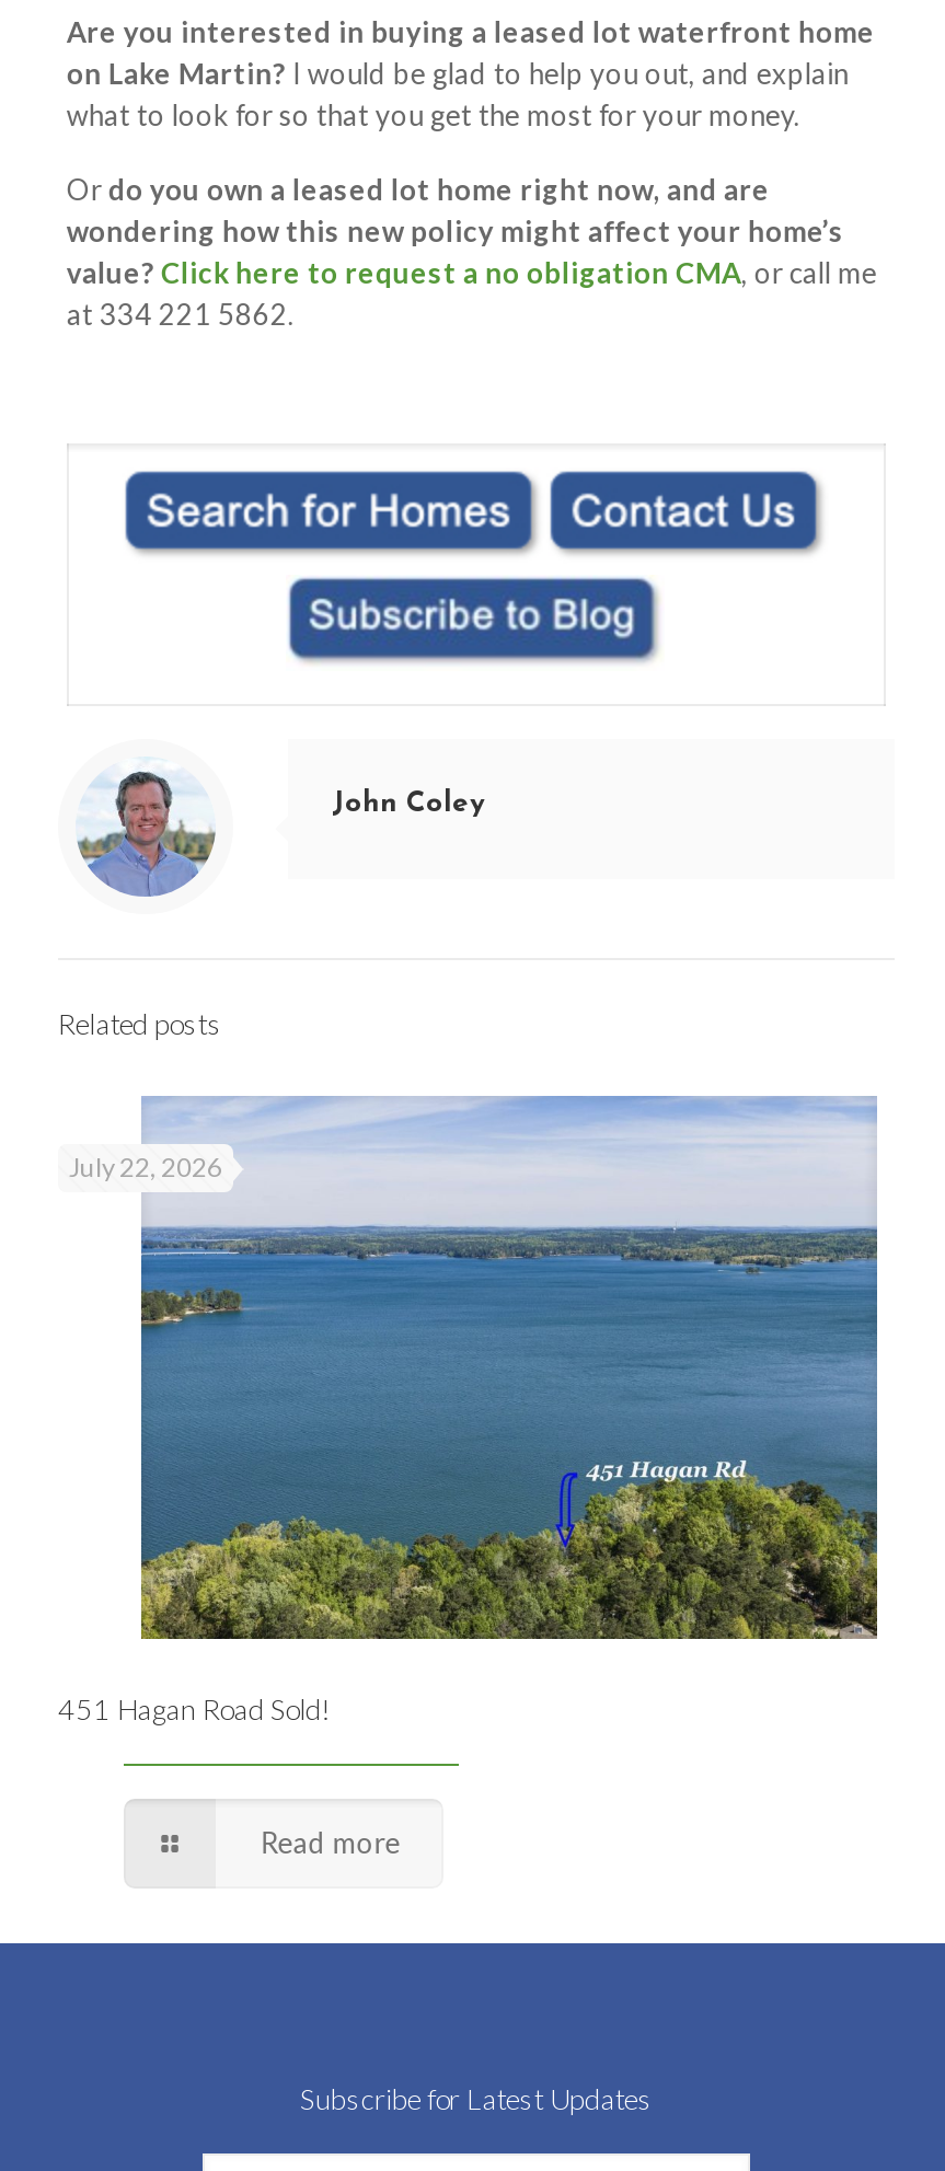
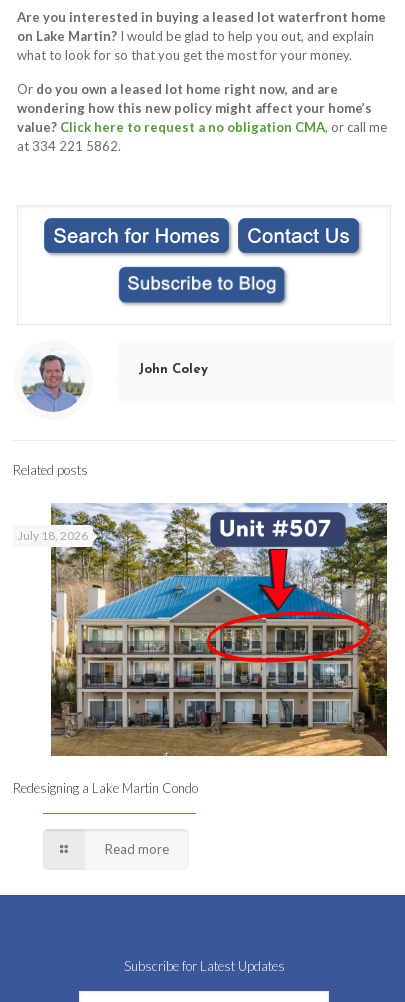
[69,1096,879,1641] [image] | July 22, 2026 -> [18,503,388,757] [image] | July 18, 2026
[58,1690,332,1725] 451 Hagan Road Sold! -> [13,780,198,796] Redesigning a Lake Martin Condo

